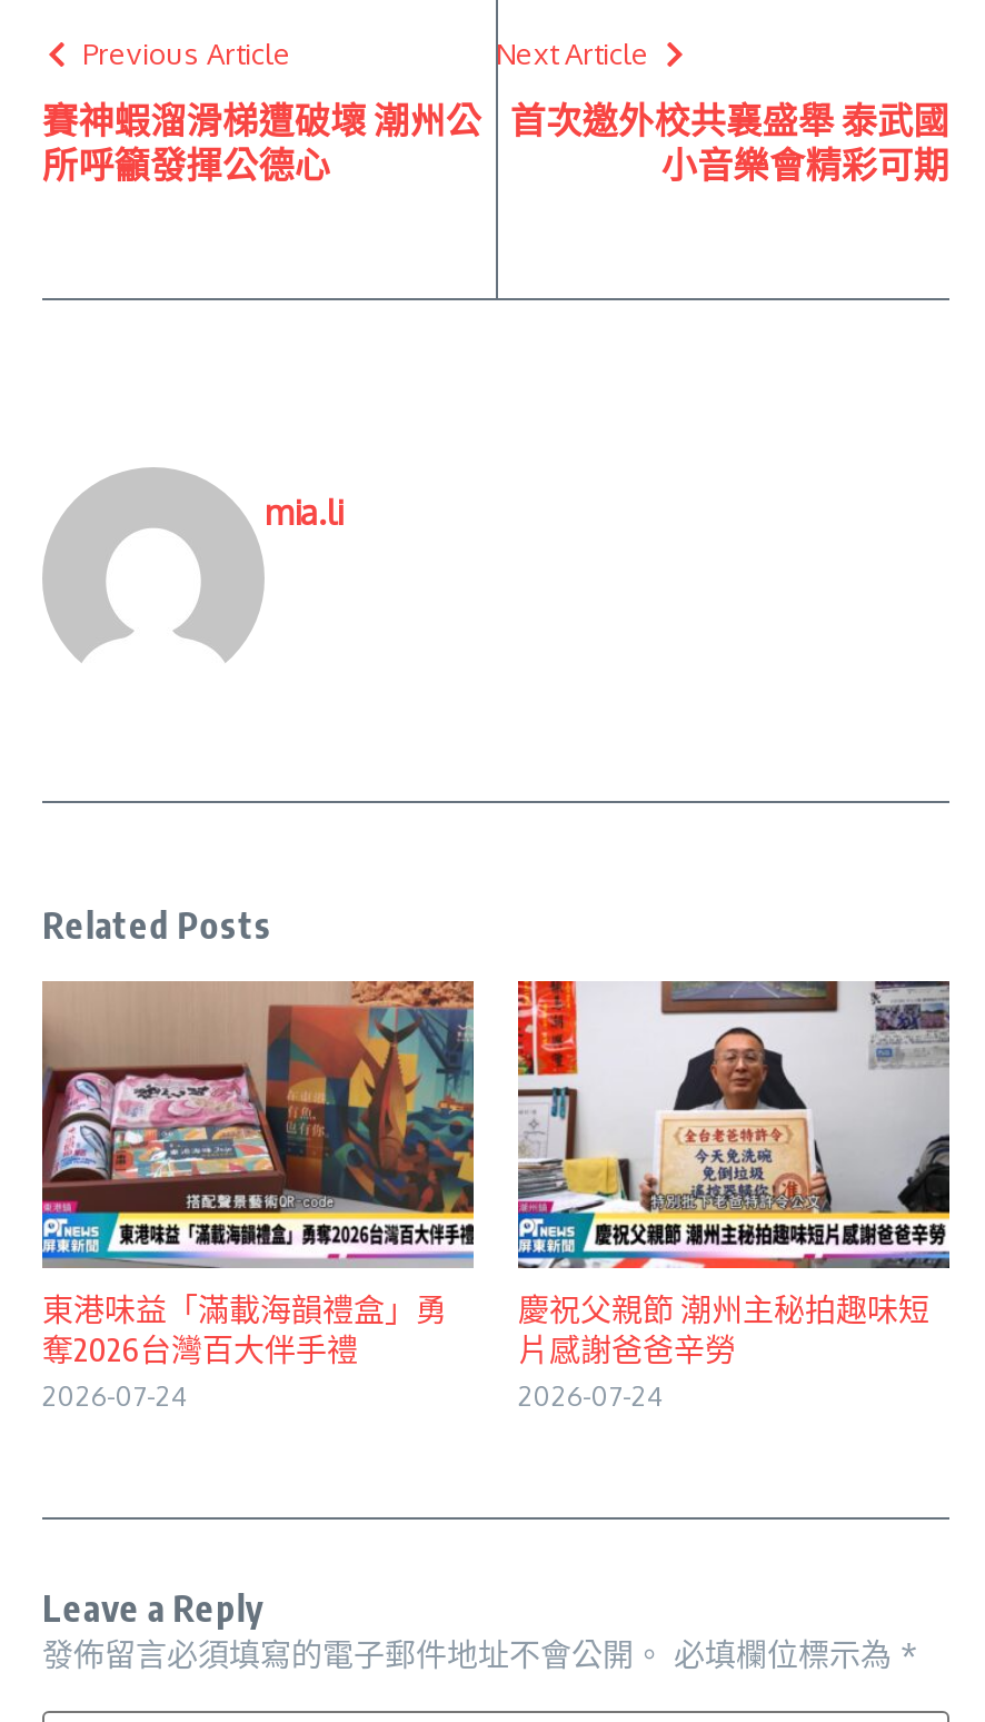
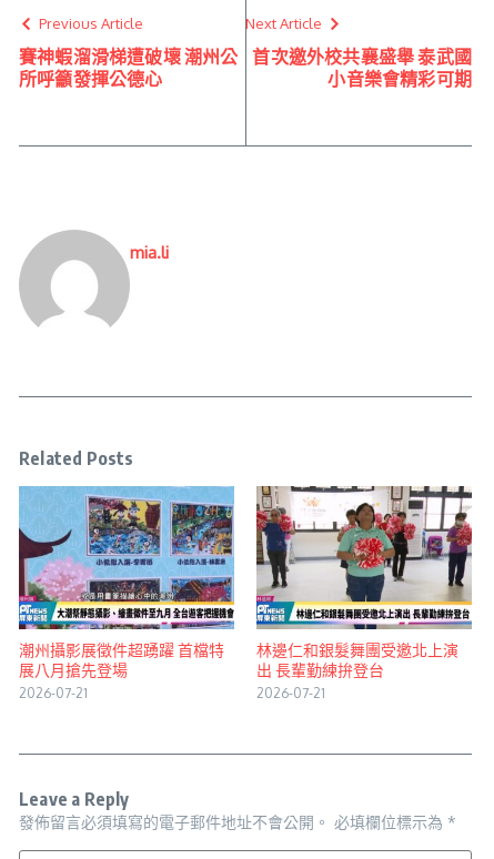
[40,979,476,1412] [image] | 東港味益「滿載海韻禮盒」勇 | 奪2026台灣百大伴手禮 | 2026-07-24 -> [18,485,235,701] [image] | 潮州攝影展徵件超踴躍 首檔特 | 展八月搶先登場 | 2026-07-21
[516,979,952,1412] [image] | 慶祝父親節 潮州主秘拍趣味短 | 片感謝爸爸辛勞 | 2026-07-24 -> [255,485,473,701] [image] | 林邊仁和銀髮舞團受邀北上演 | 出 長輩勤練拚登台 | 2026-07-21

